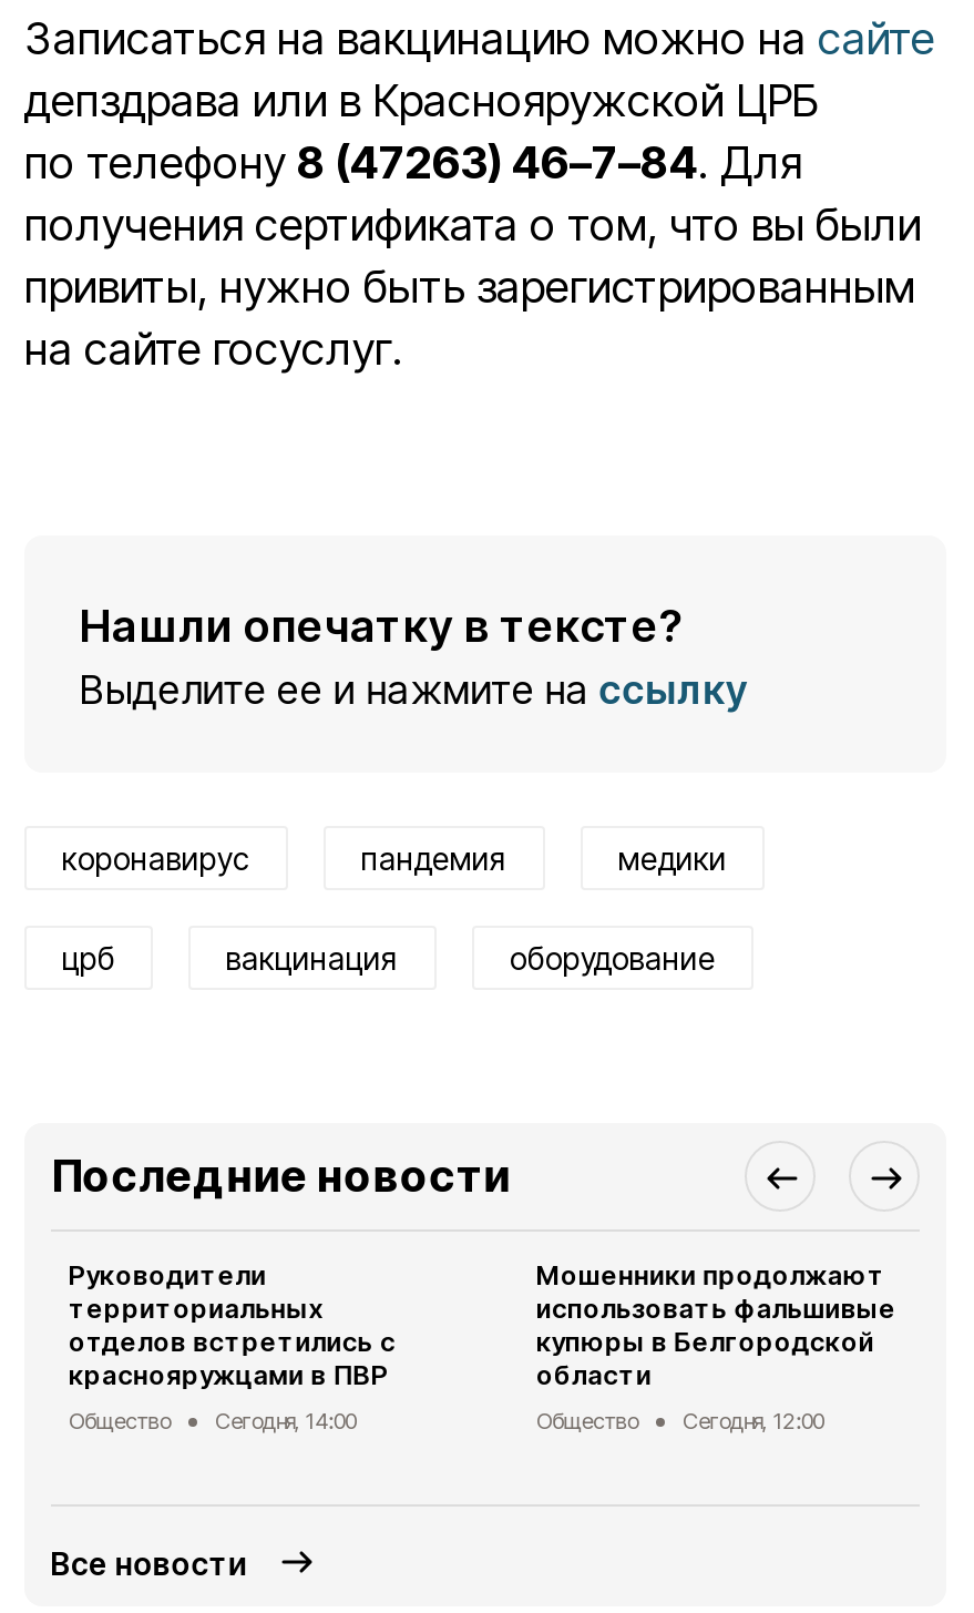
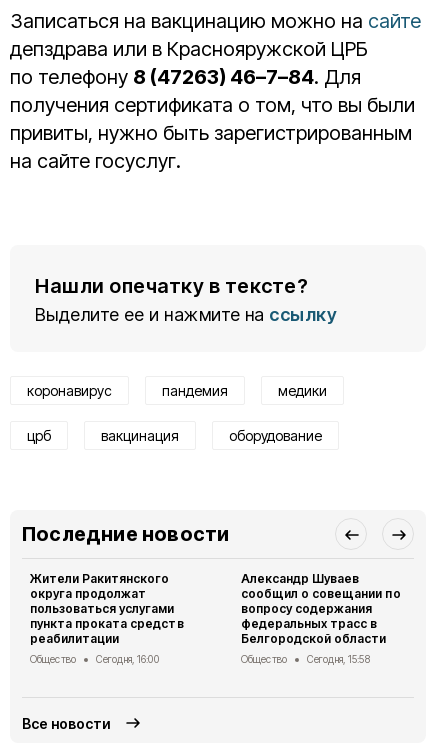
[69,1258,396,1391] Руководители | территориальных | отделов встретились с | краснояружцами в ПВР -> [30,571,183,646] Жители Ракитянского | округа продолжат | пользоваться услугами | пункта проката средств | реабилитации
[536,1258,896,1391] Мошенники продолжают | использовать фальшивые | купюры в Белгородской | области -> [241,571,400,646] Александр Шуваев | сообщил о совещании по | вопросу содержания | федеральных трасс в | Белгородской области
[69,1407,356,1433] Общество Сегодня, 14:00 -> [30,653,159,665] Общество Сегодня, 16:00
[536,1407,824,1433] Общество Сегодня, 12:00 -> [241,653,370,665] Общество Сегодня, 15:58

